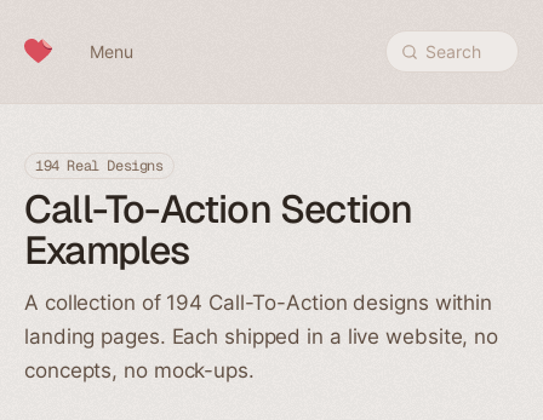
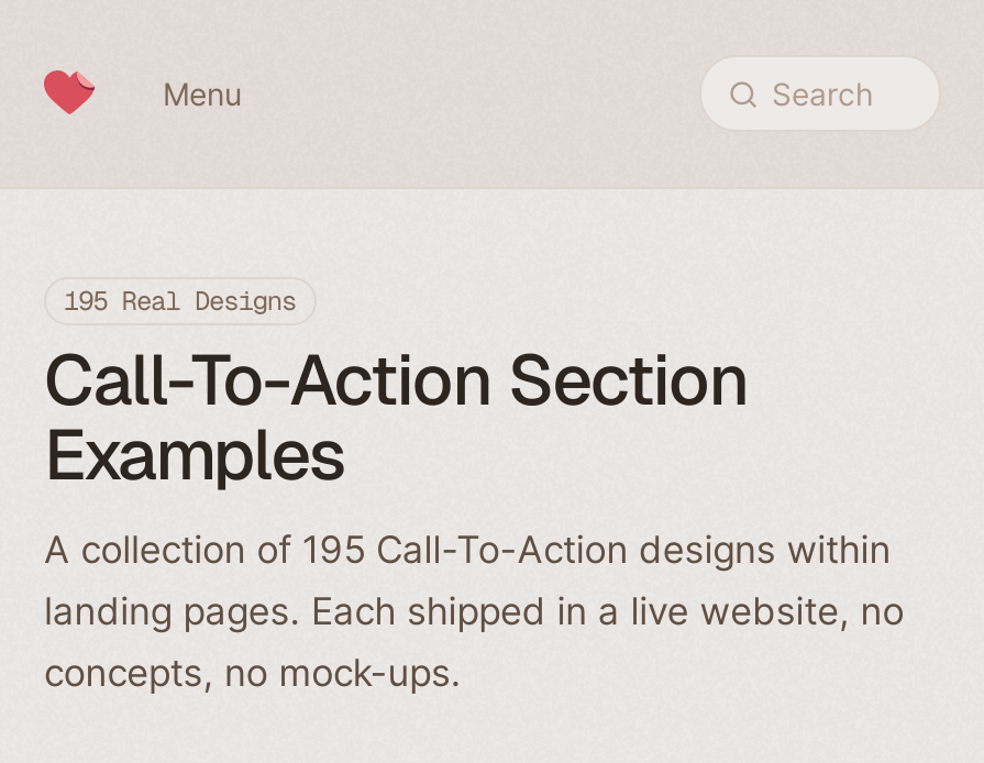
[35,156,163,176] 194 Real Designs -> [64,284,296,319] 195 Real Designs
[24,290,492,315] A collection of 194 Call-To-Action designs within -> [44,528,891,572] A collection of 195 Call-To-Action designs within

